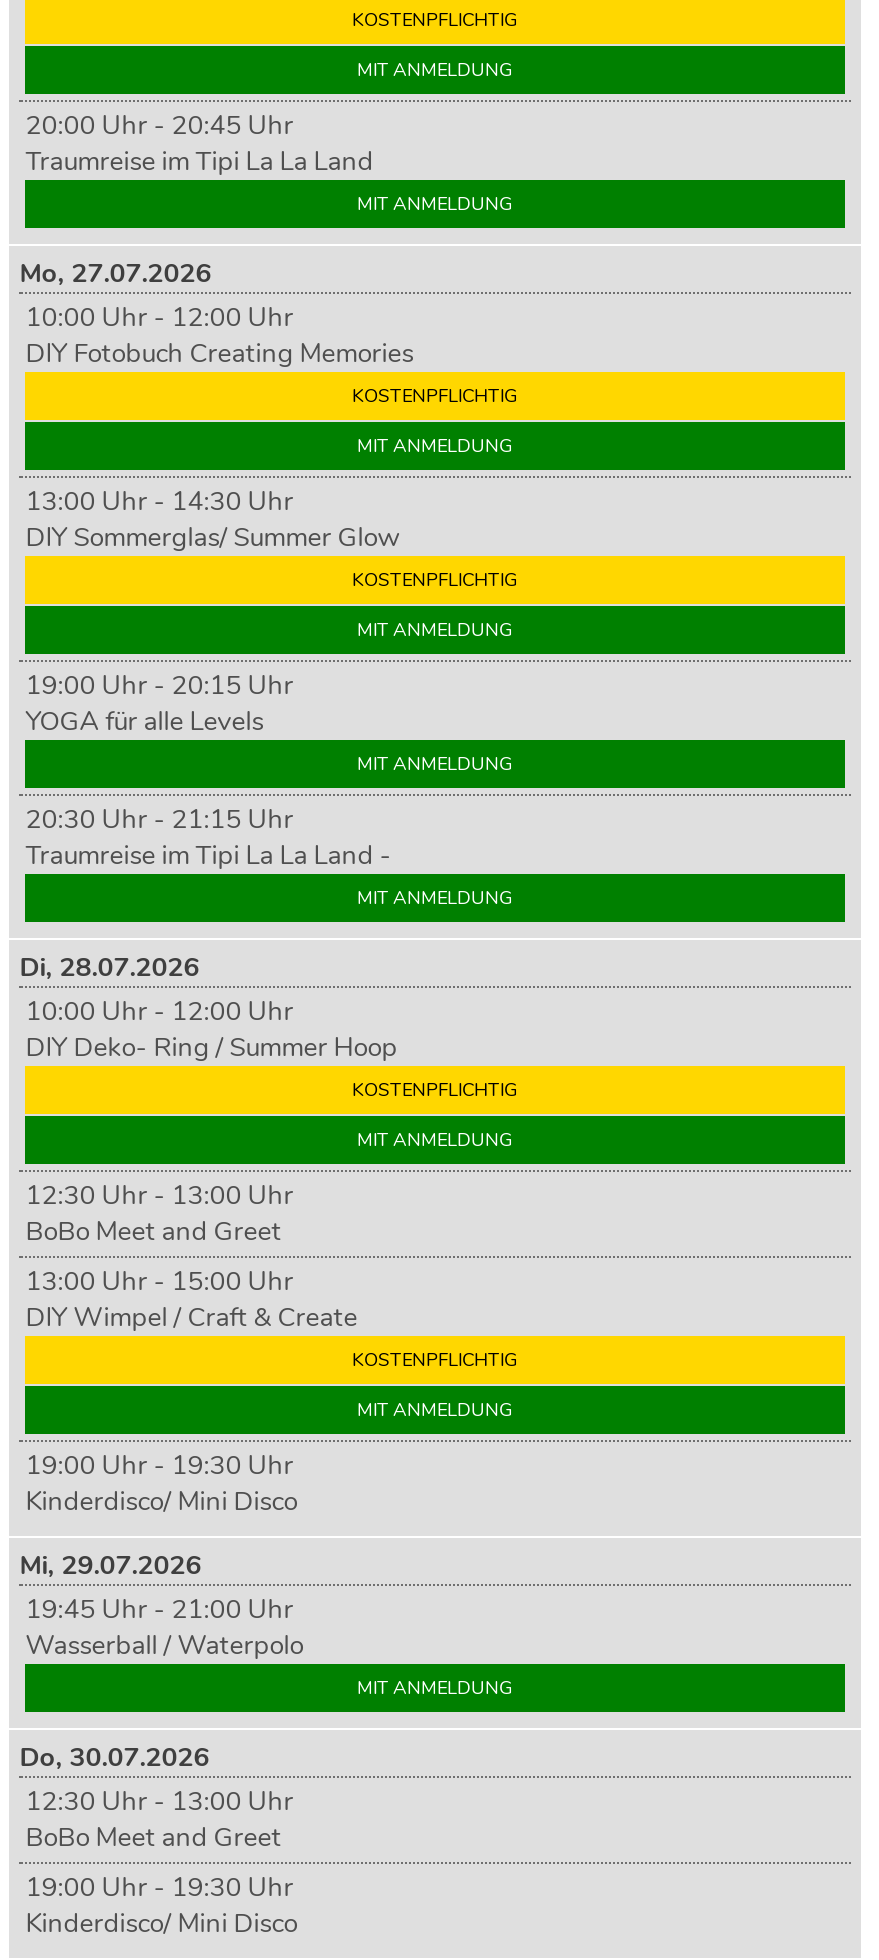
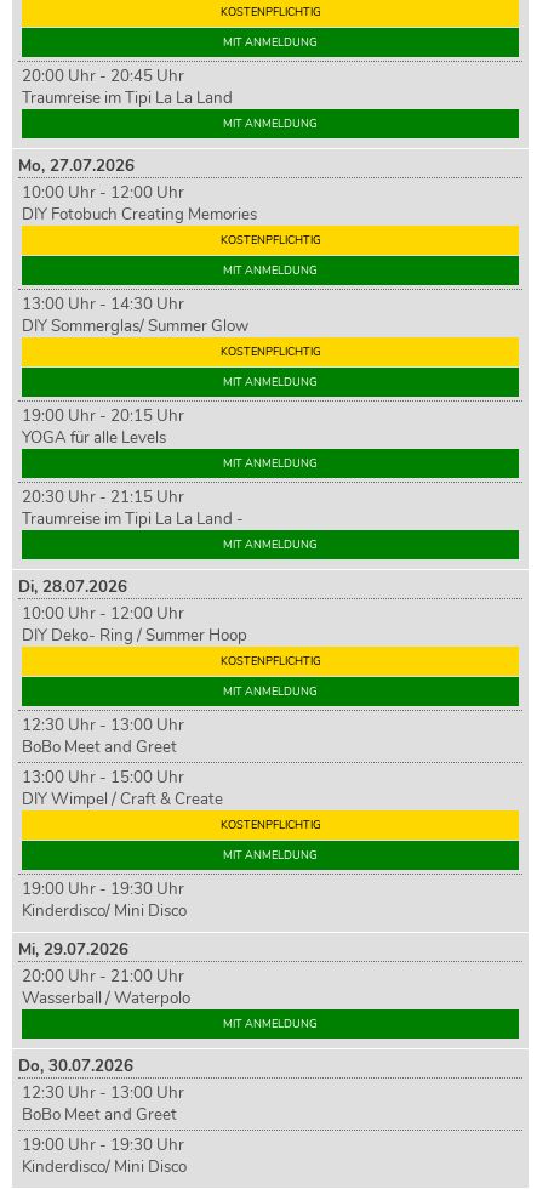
[25,1591,293,1627] 19:45 Uhr - 21:00 Uhr -> [22,965,184,987] 20:00 Uhr - 21:00 Uhr

